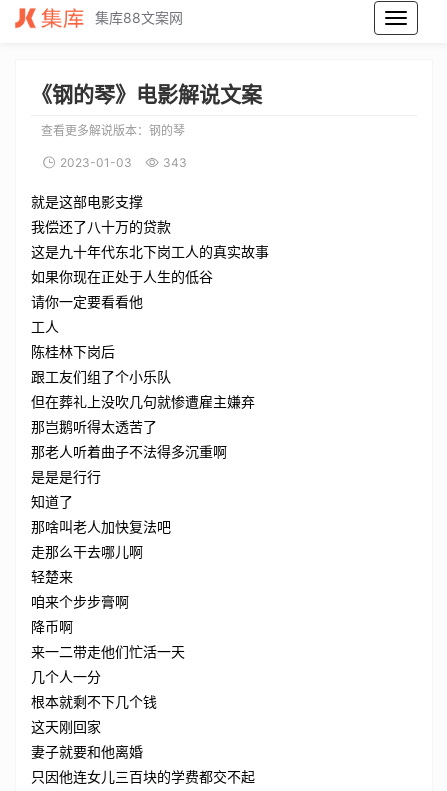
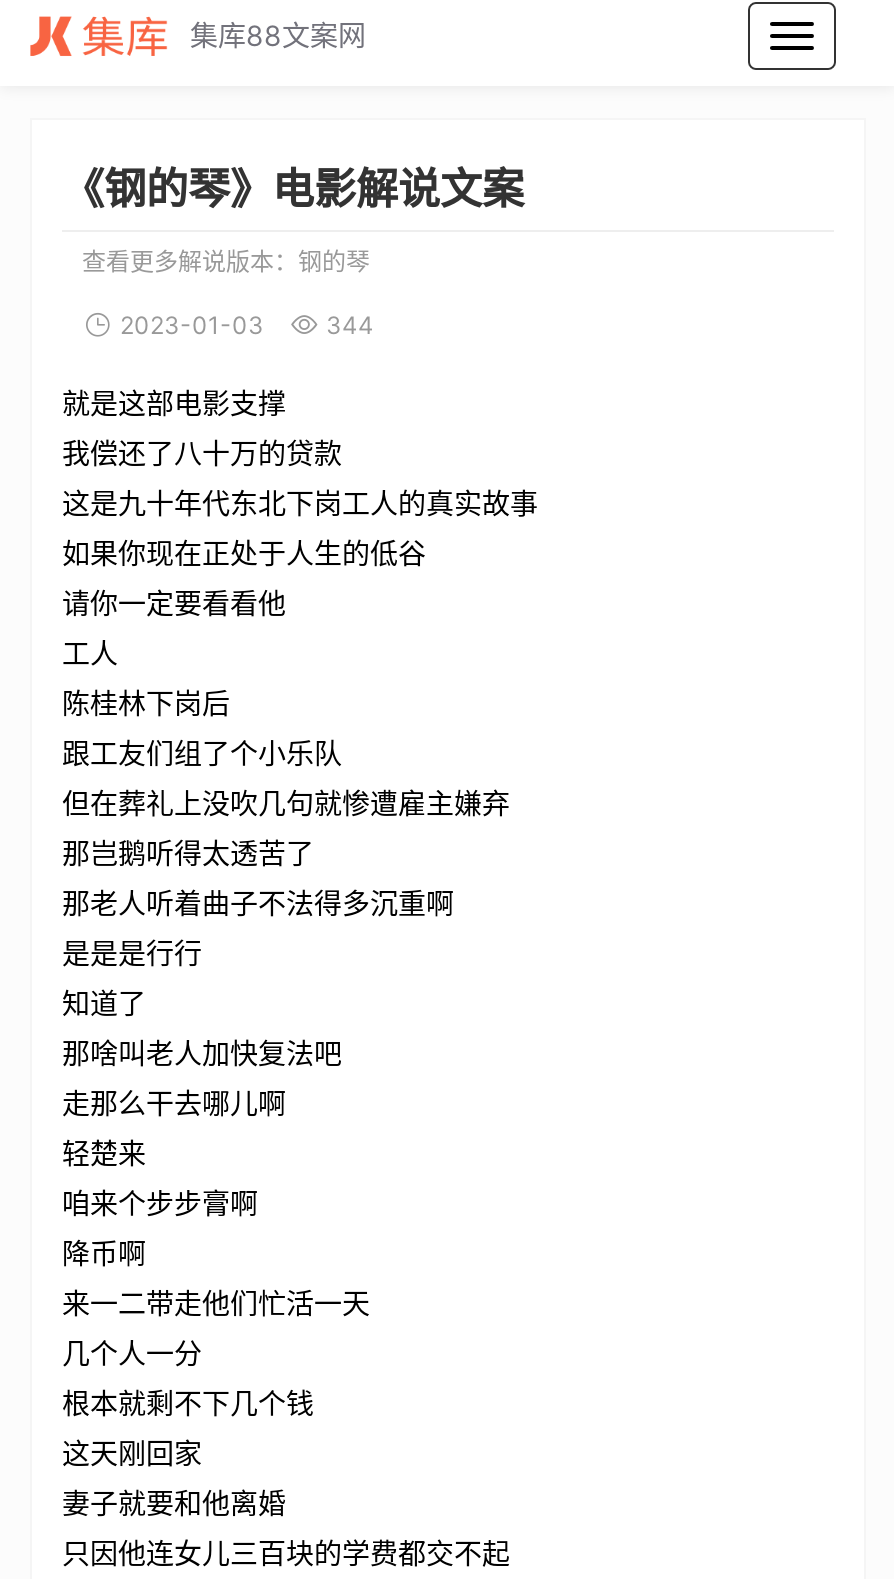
[57,155,187,170] 2023-01-03 343 -> [114,310,374,340] 2023-01-03 344

